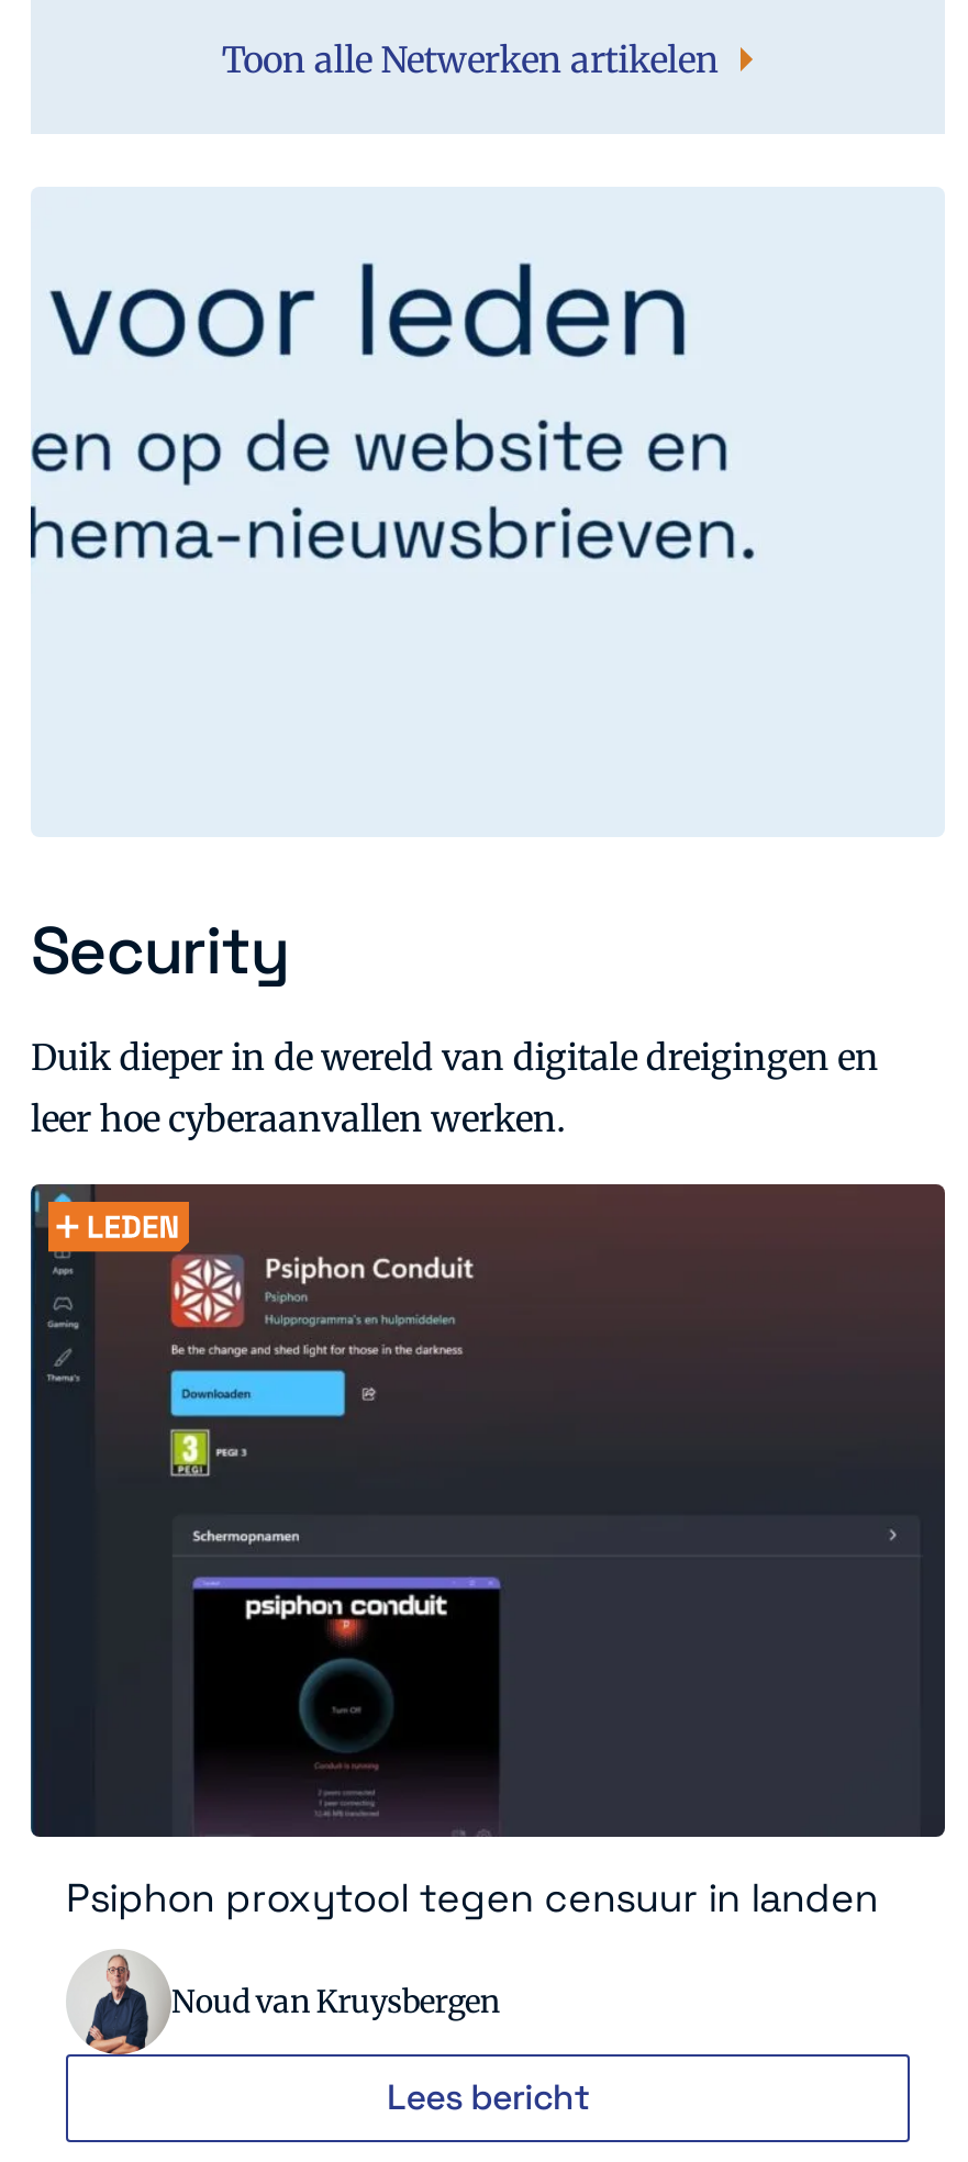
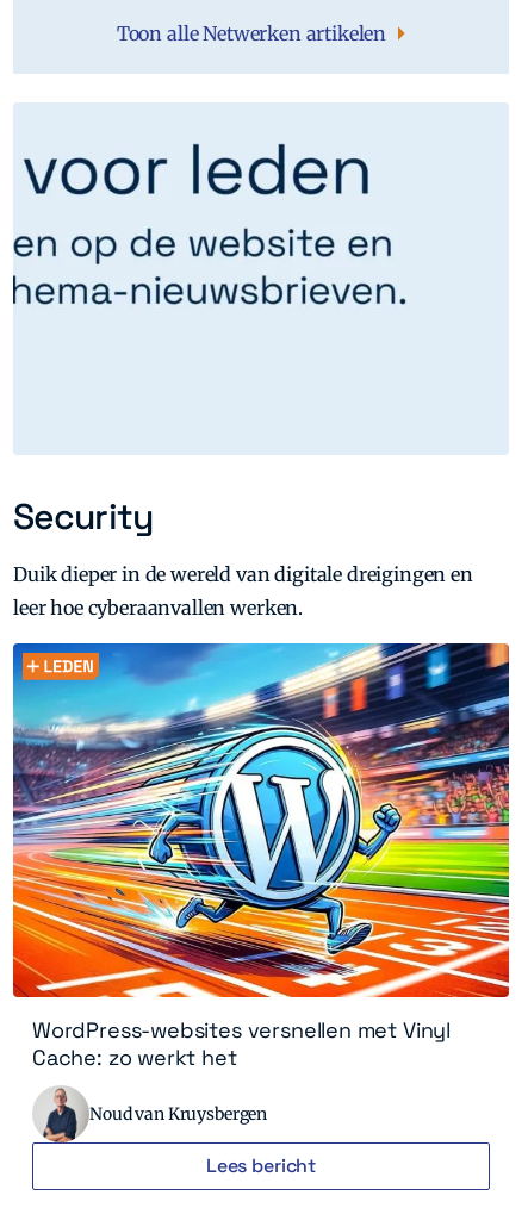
[29,1182,947,1923] [image] | Psiphon proxytool tegen censuur in landen -> [12,642,510,1071] [image] | WordPress-websites versnellen met Vinyl | Cache: zo werkt het

